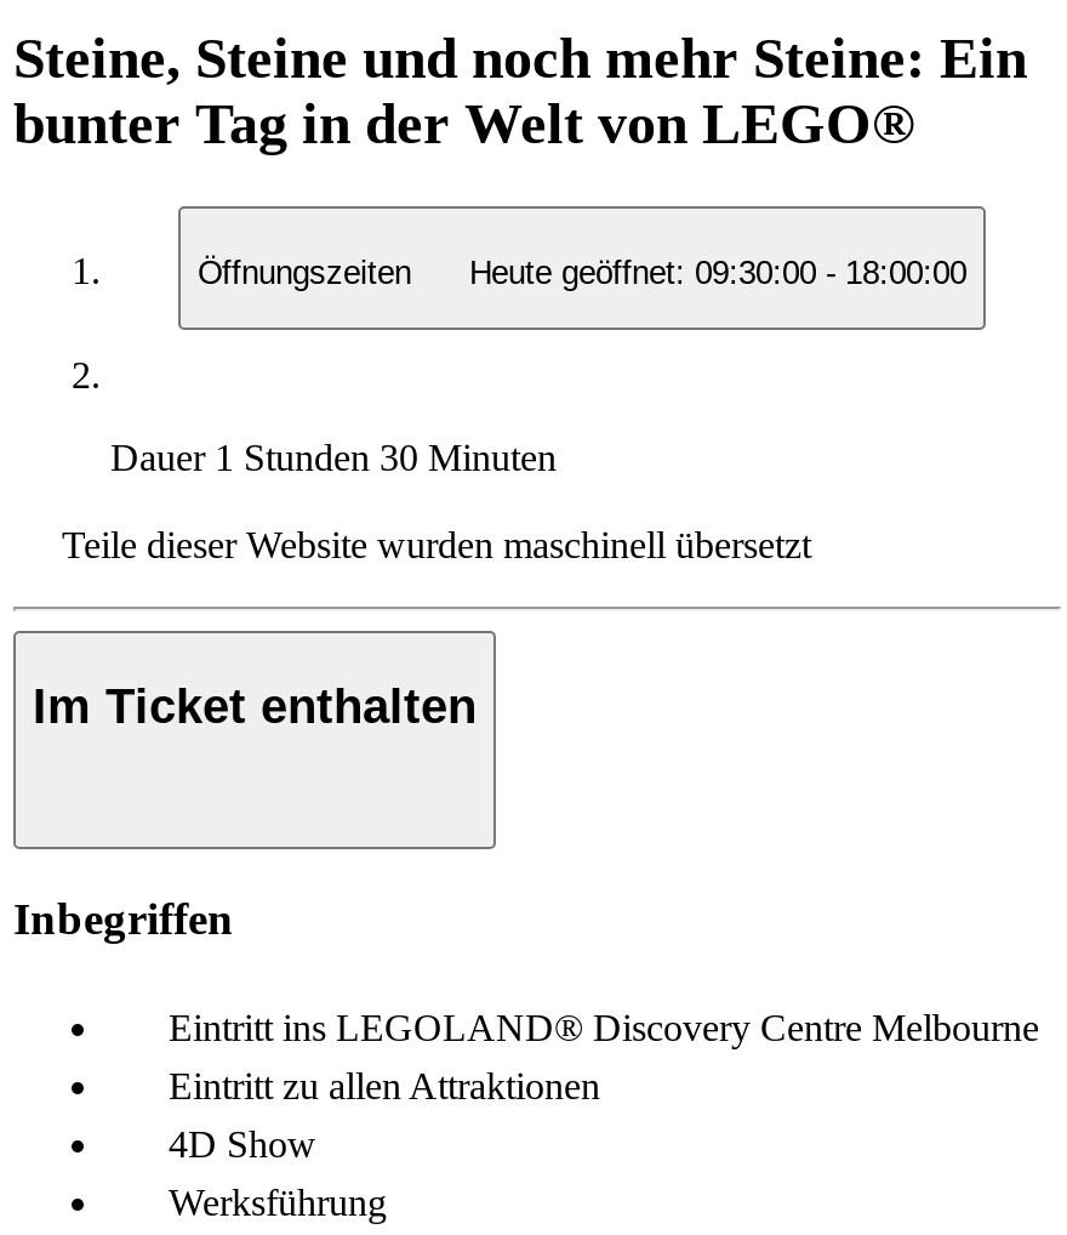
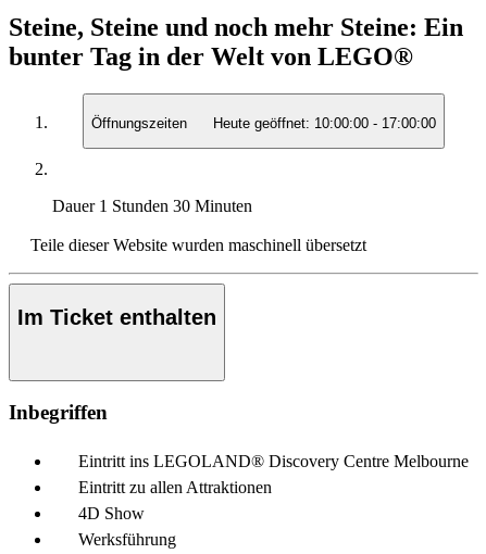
[469,255,966,291] Heute geöffnet: 09:30:00 - 18:00:00 -> [213,115,436,132] Heute geöffnet: 10:00:00 - 17:00:00

